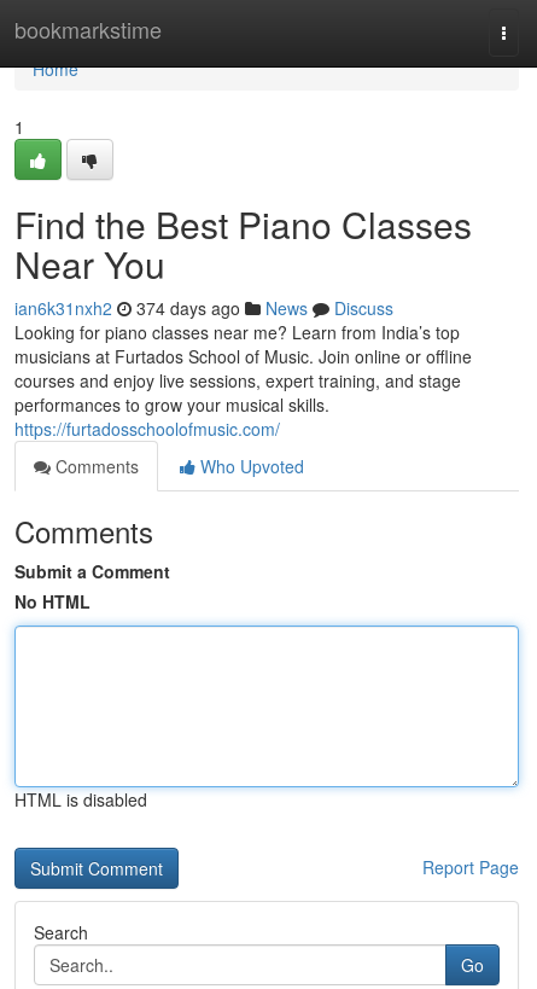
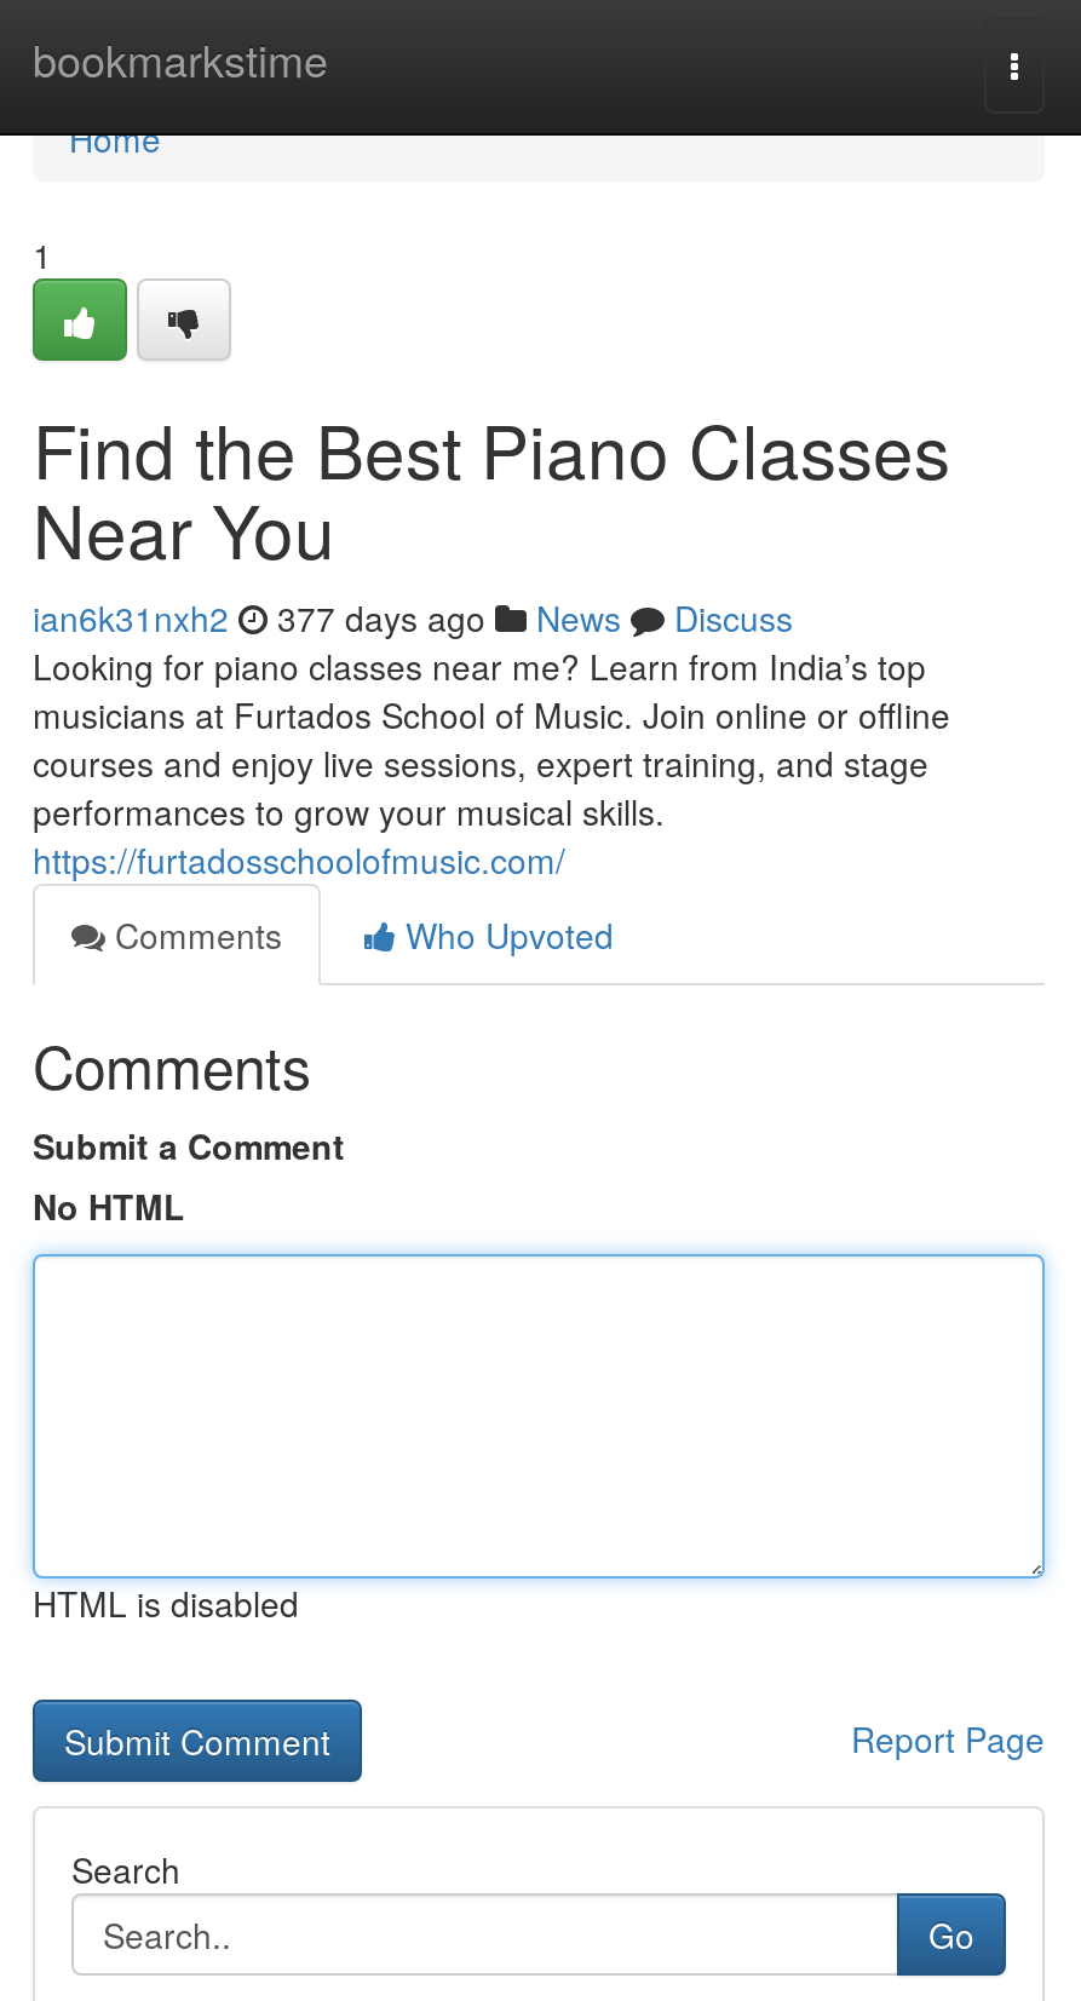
[14,296,393,320] ian6k31nxh2 374 days ago News Discuss -> [33,593,793,642] ian6k31nxh2 377 days ago News Discuss

